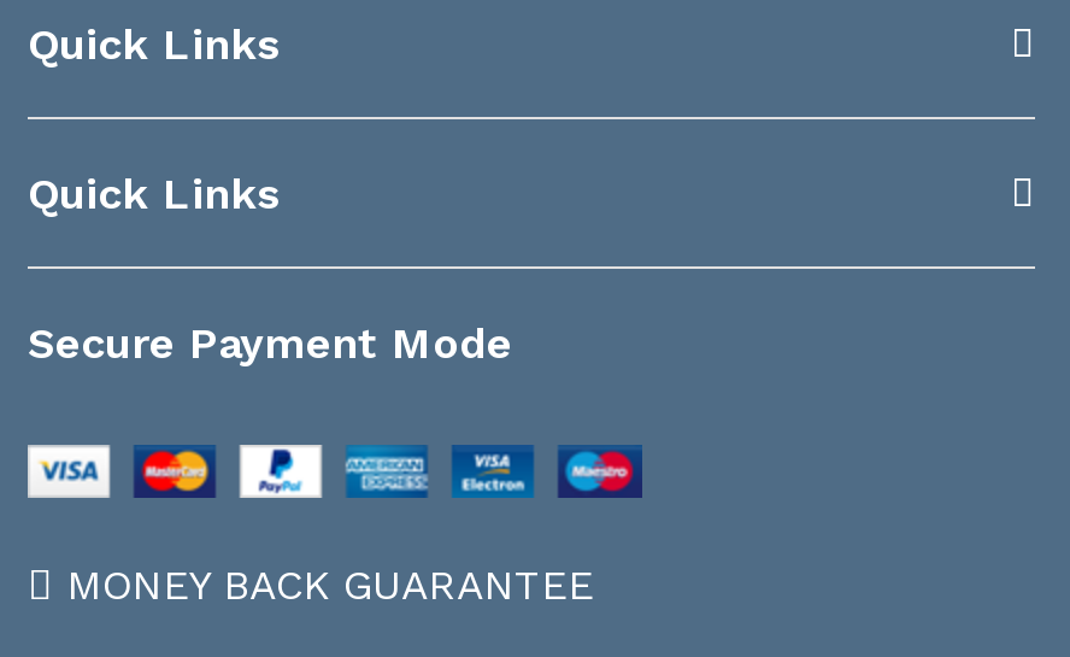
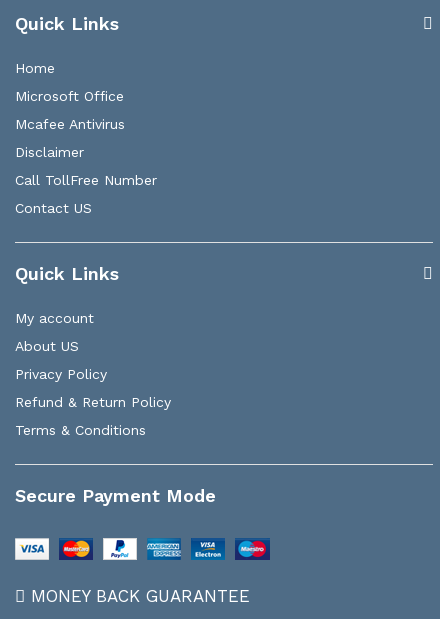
none -> [15,60,157,216] Home | Microsoft Office | Mcafee Antivirus | Disclaimer | Call TollFree Number | Contact US
none -> [15,310,171,438] My account | About US | Privacy Policy | Refund & Return Policy | Terms & Conditions

